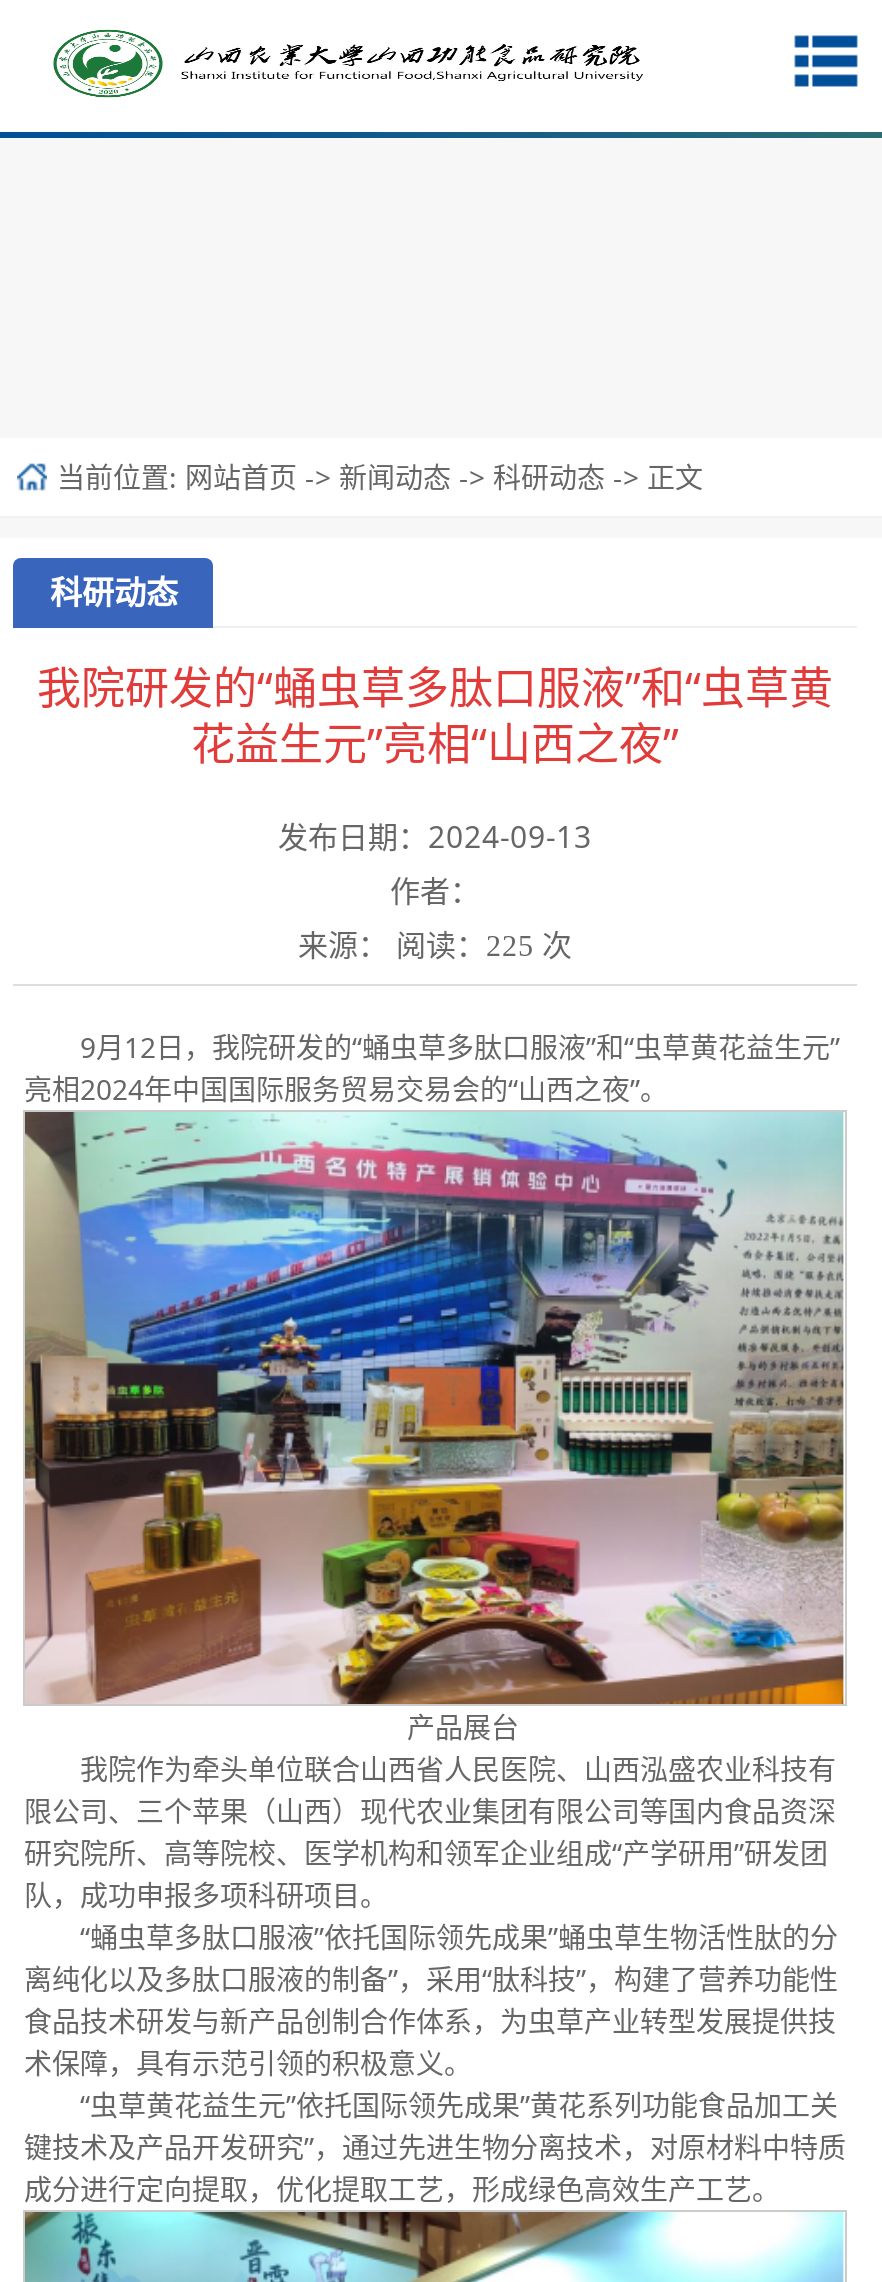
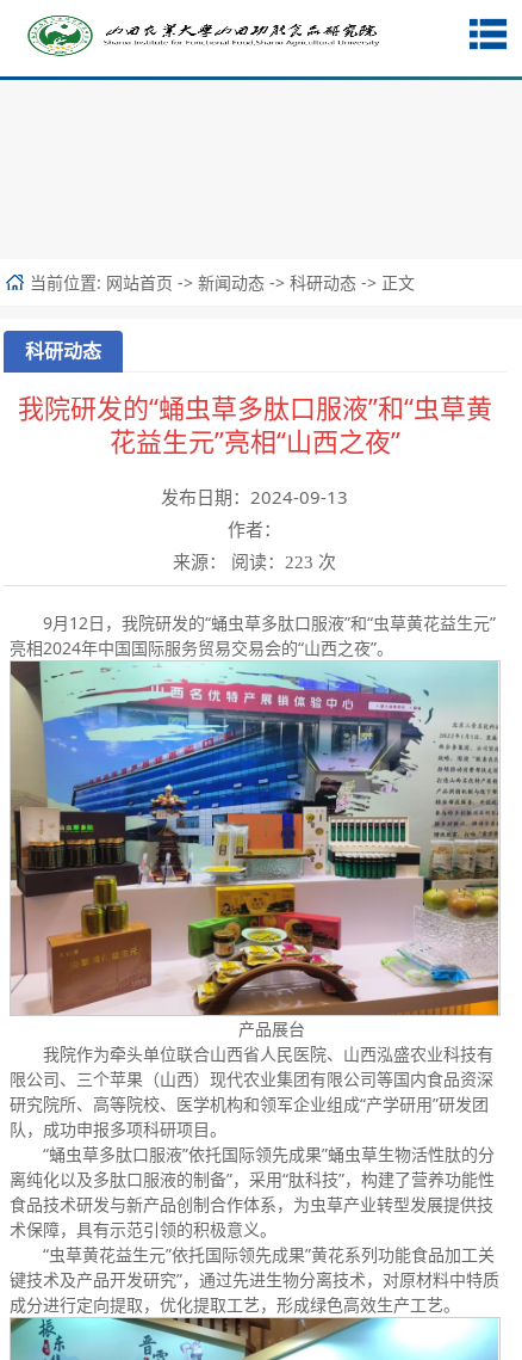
[298,924,572,964] 来源： 阅读：225次 -> [173,549,337,573] 来源： 阅读：223次

